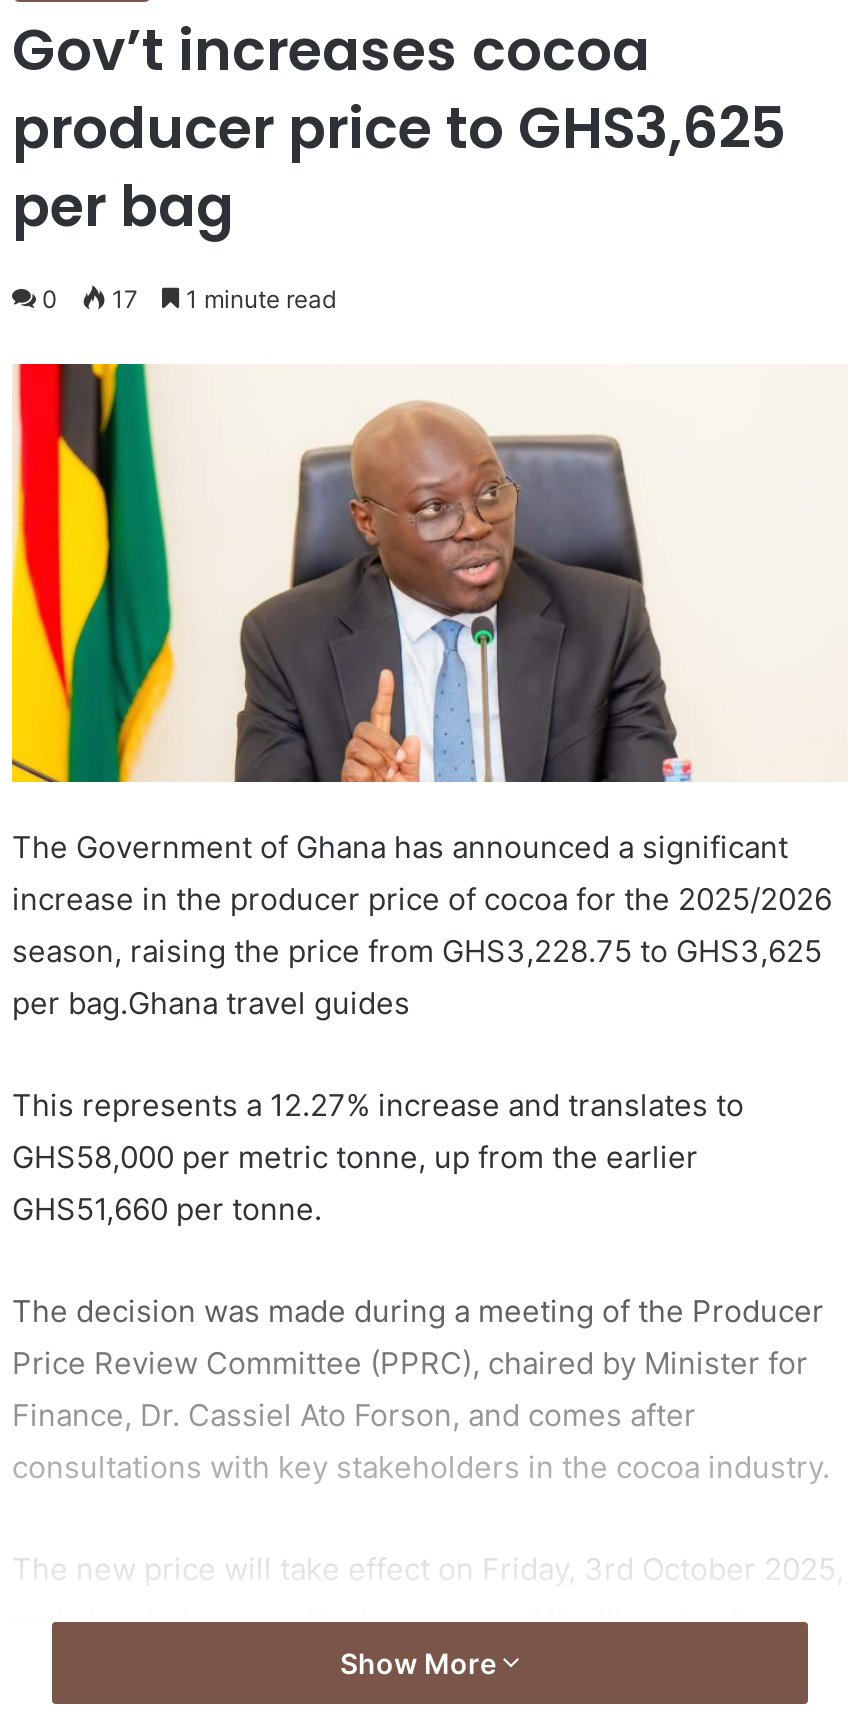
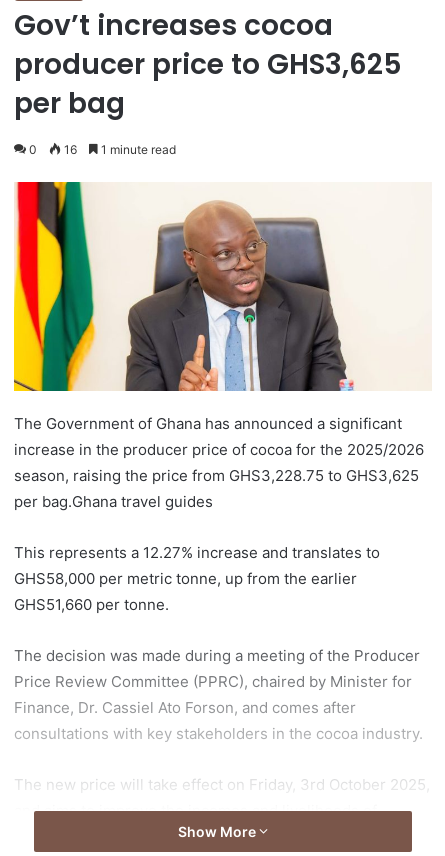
[42,284,336,314] 0 17 1 minute read -> [29,142,176,157] 0 16 1 minute read

